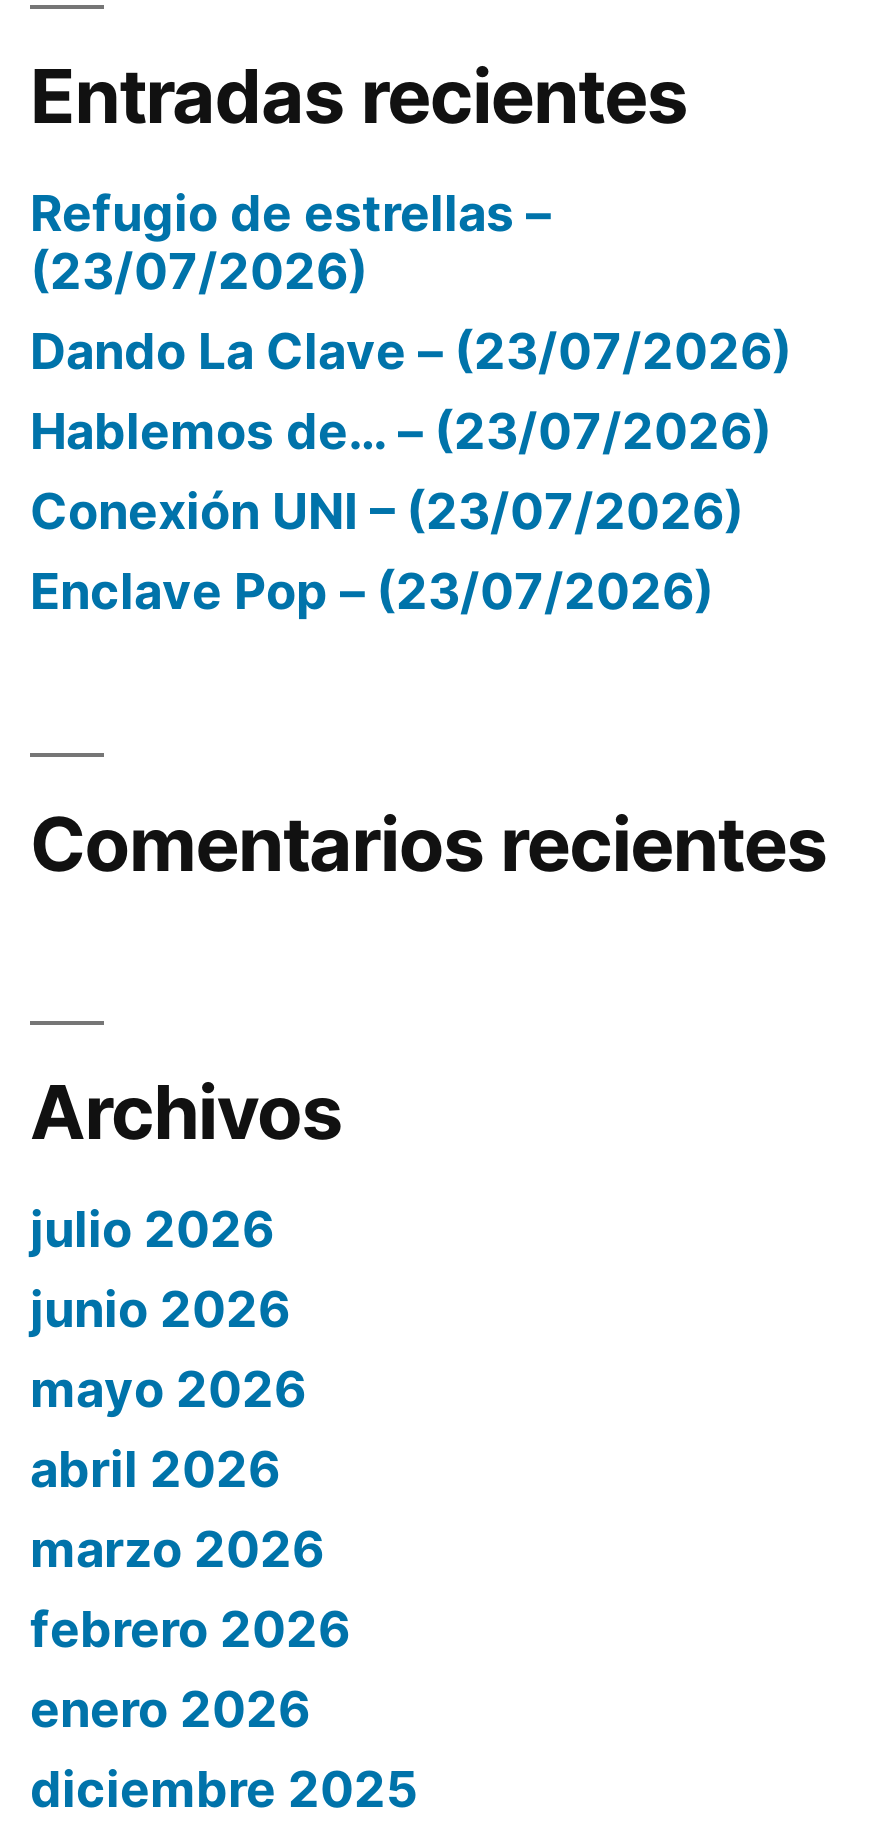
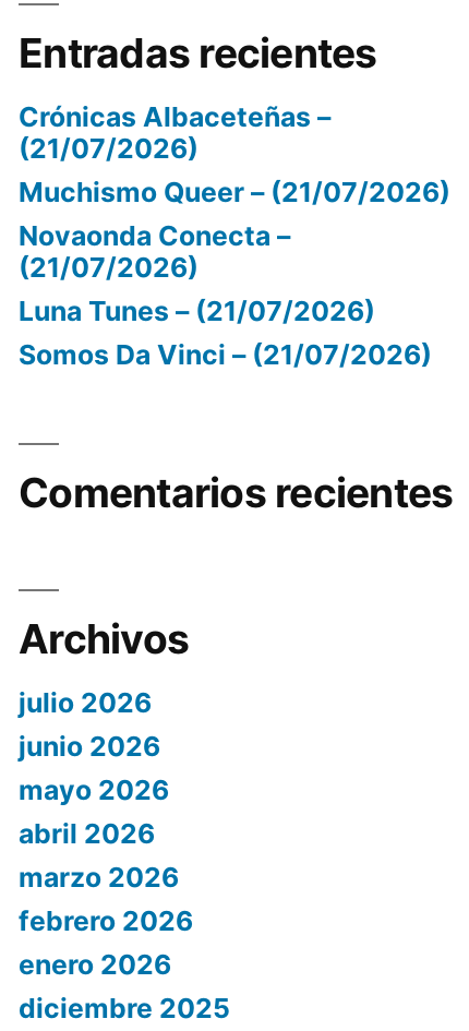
[30,183,792,621] Refugio de estrellas – | (23/07/2026) | Dando La Clave – (23/07/2026) | Hablemos de… – (23/07/2026) | Conexión UNI – (23/07/2026) | Enclave Pop – (23/07/2026) -> [19,101,450,371] Crónicas Albaceteñas – | (21/07/2026) | Muchismo Queer – (21/07/2026) | Novaonda Conecta – | (21/07/2026) | Luna Tunes – (21/07/2026) | Somos Da Vinci – (21/07/2026)

